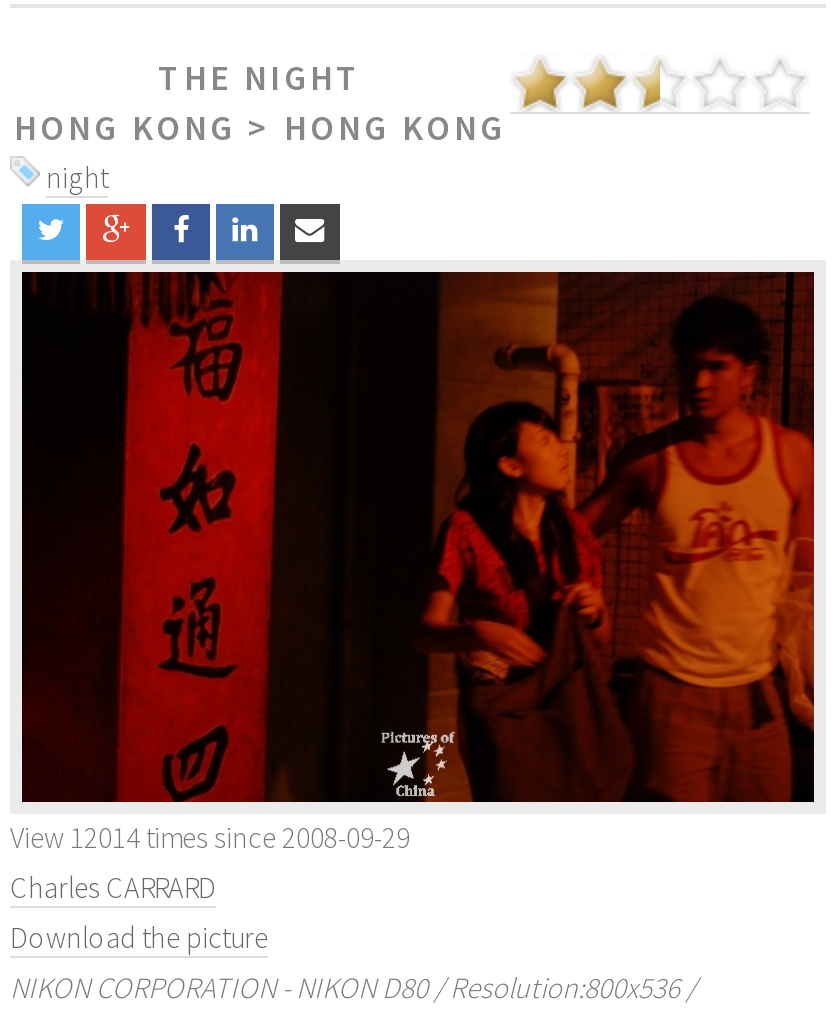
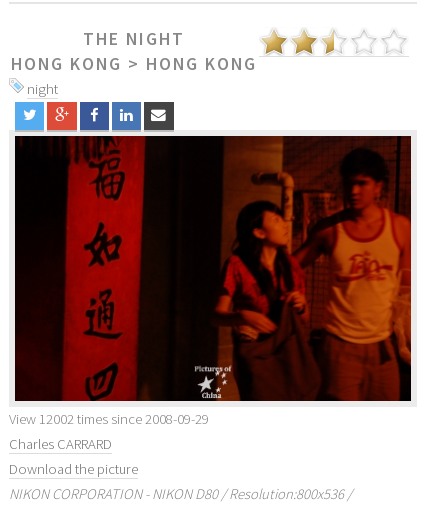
[10,820,410,856] View 12014 times since 2008-09-29 -> [9,410,209,428] View 12002 times since 2008-09-29

